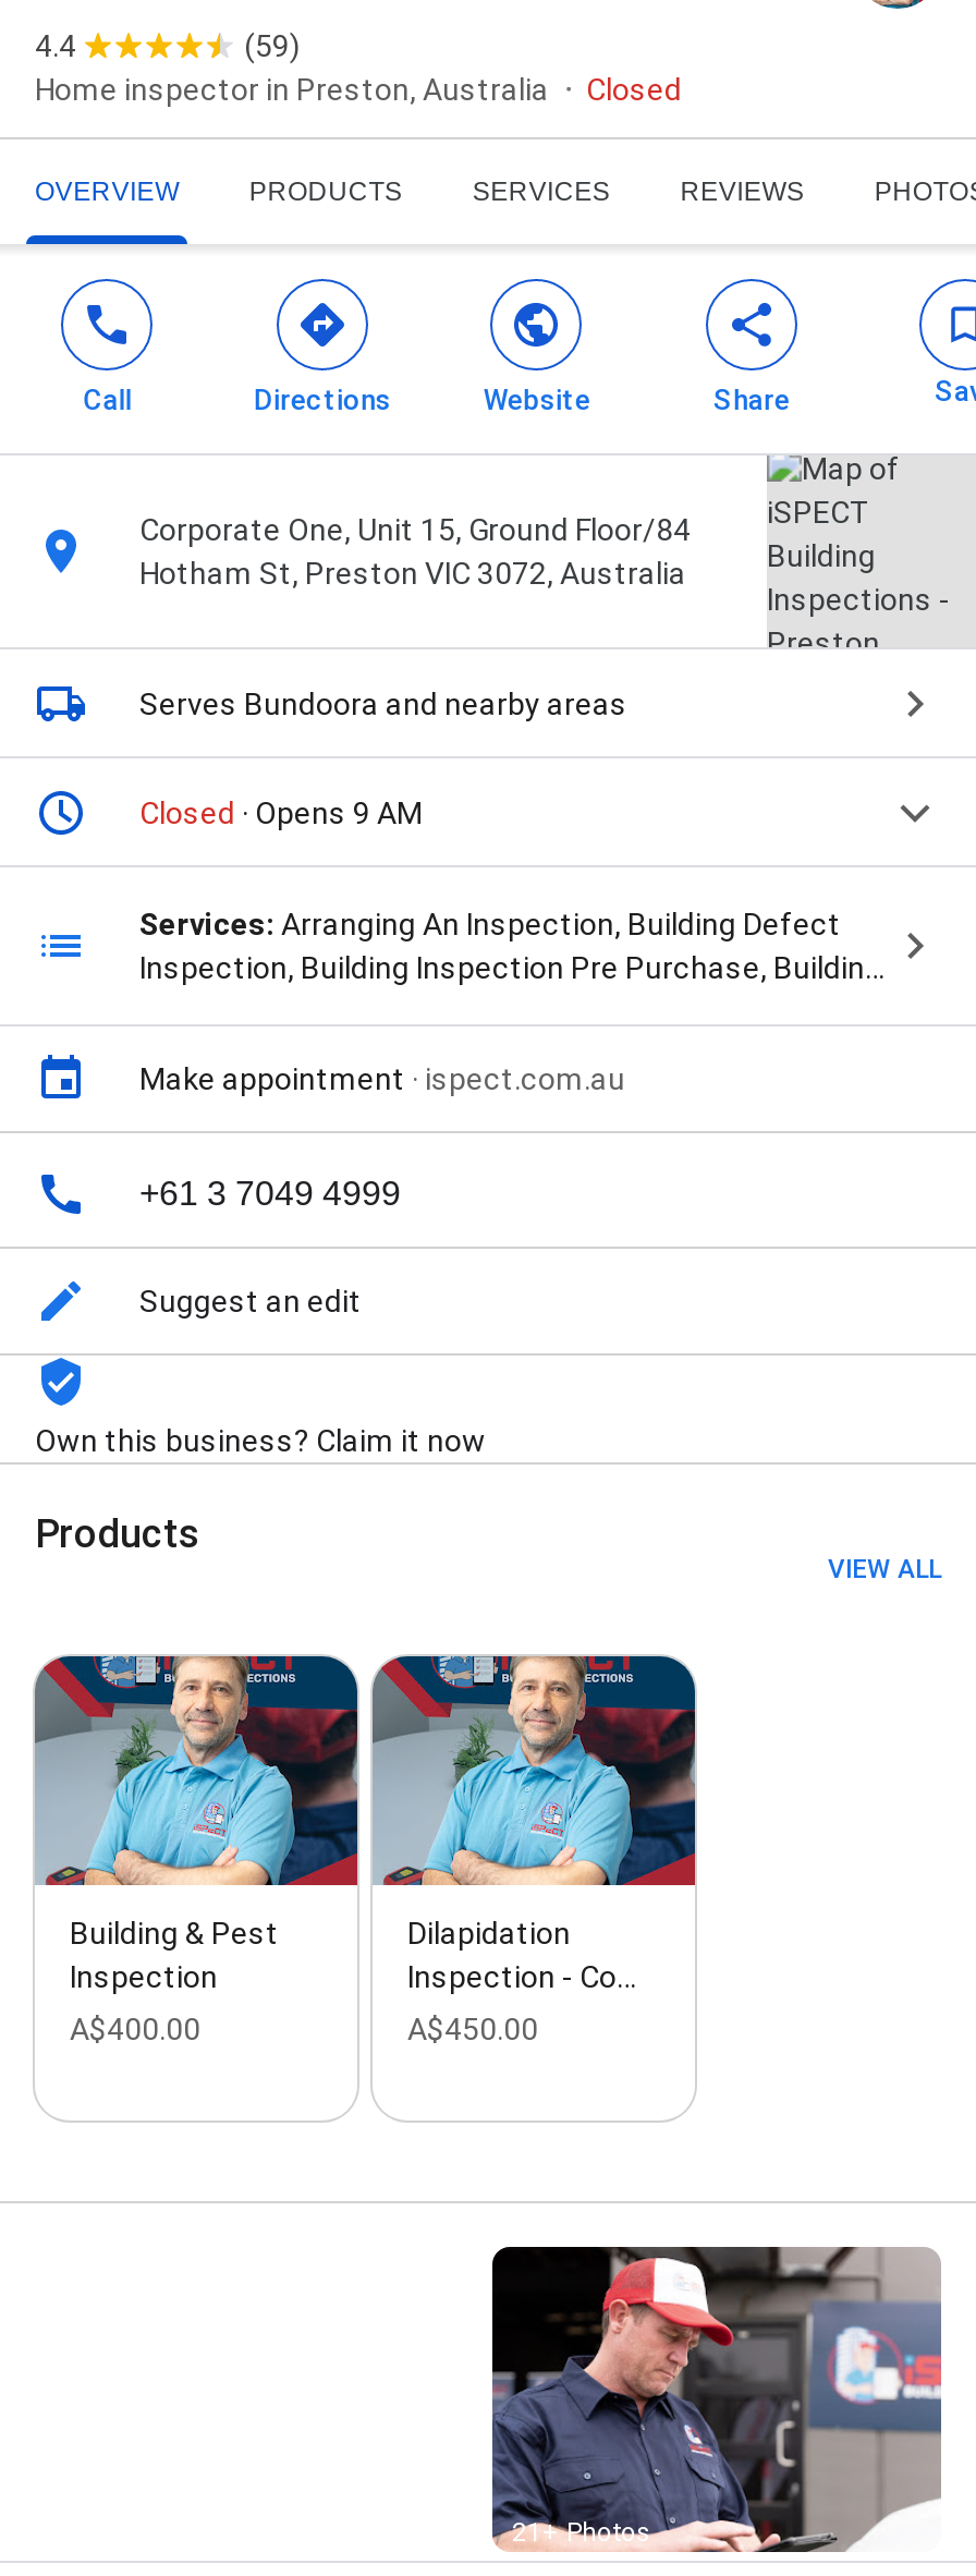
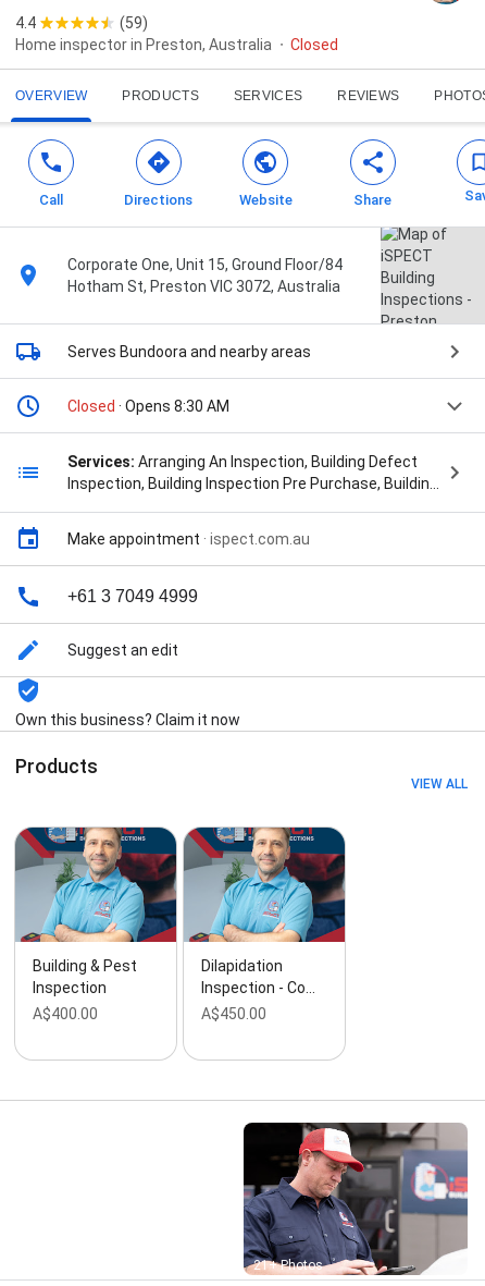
[139,796,423,831] Closed · Opens 9 AM -> [67,398,229,415] Closed · Opens 8:30 AM

